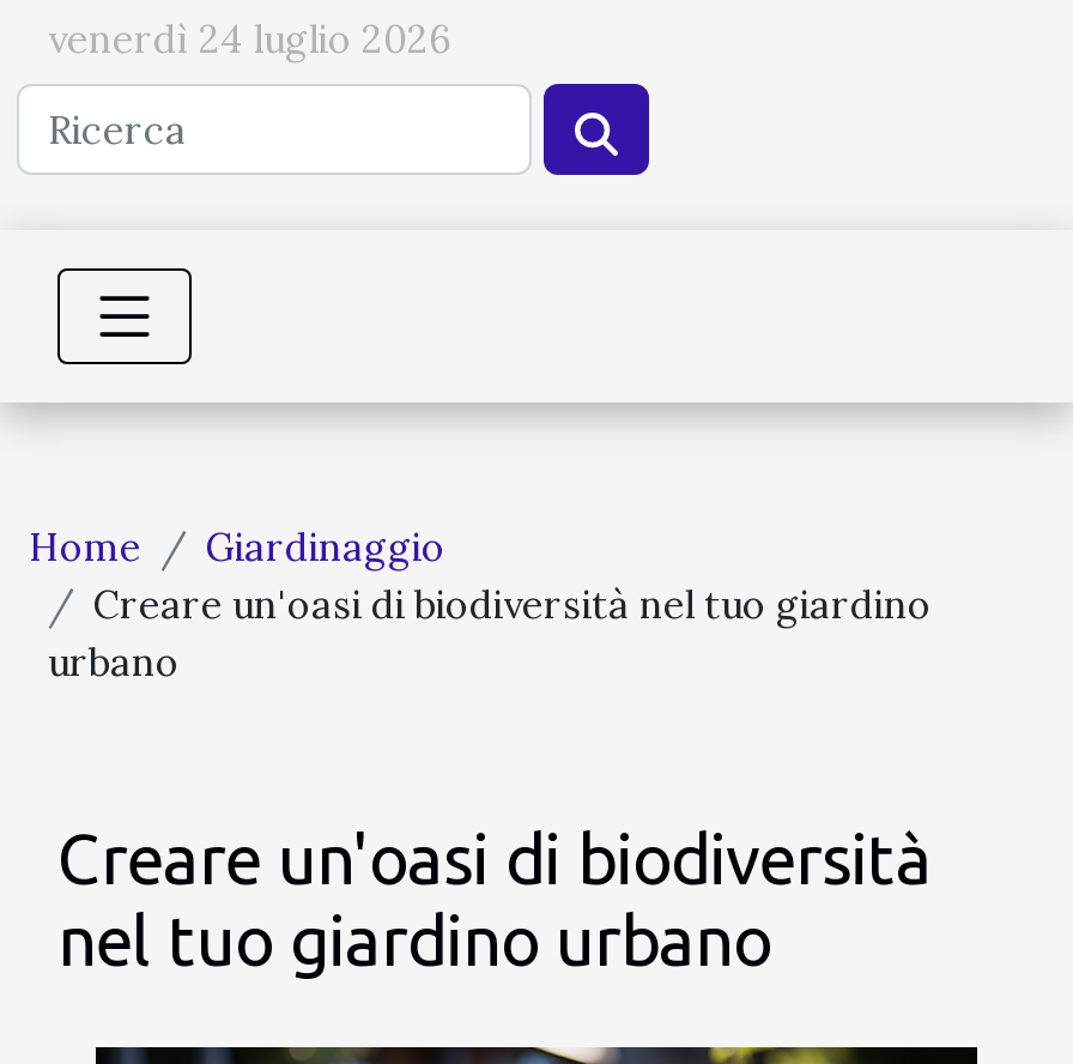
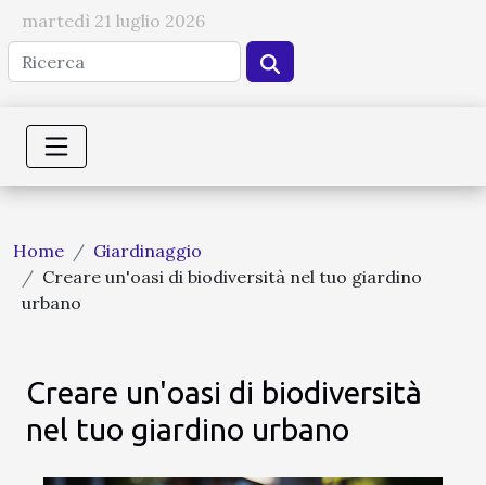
[48,14,450,62] venerdì 24 luglio 2026 -> [22,10,205,31] martedì 21 luglio 2026

